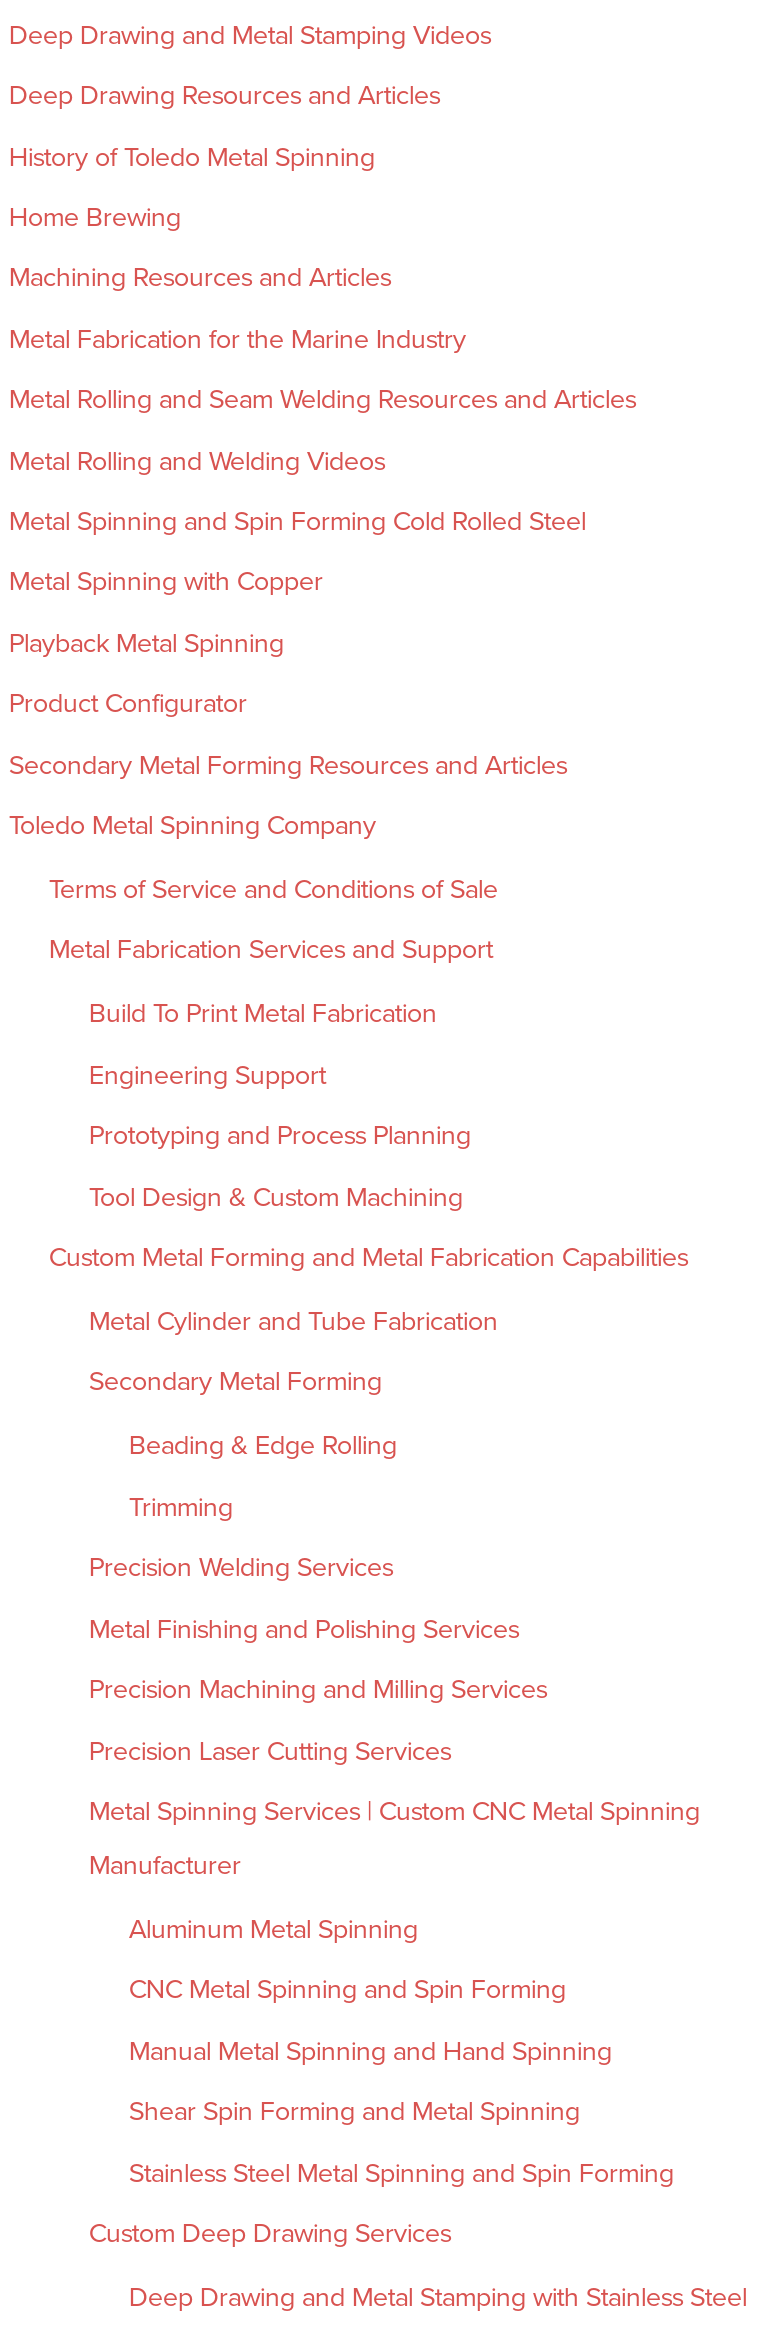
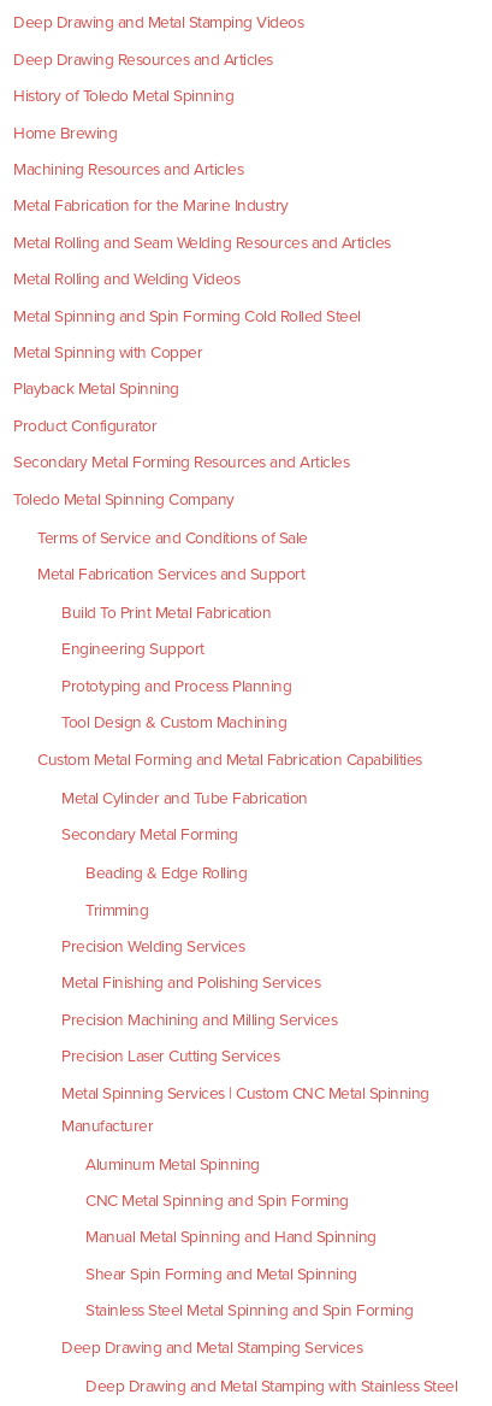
[89,2216,451,2250] Custom Deep Drawing Services -> [62,1337,363,1357] Deep Drawing and Metal Stamping Services

